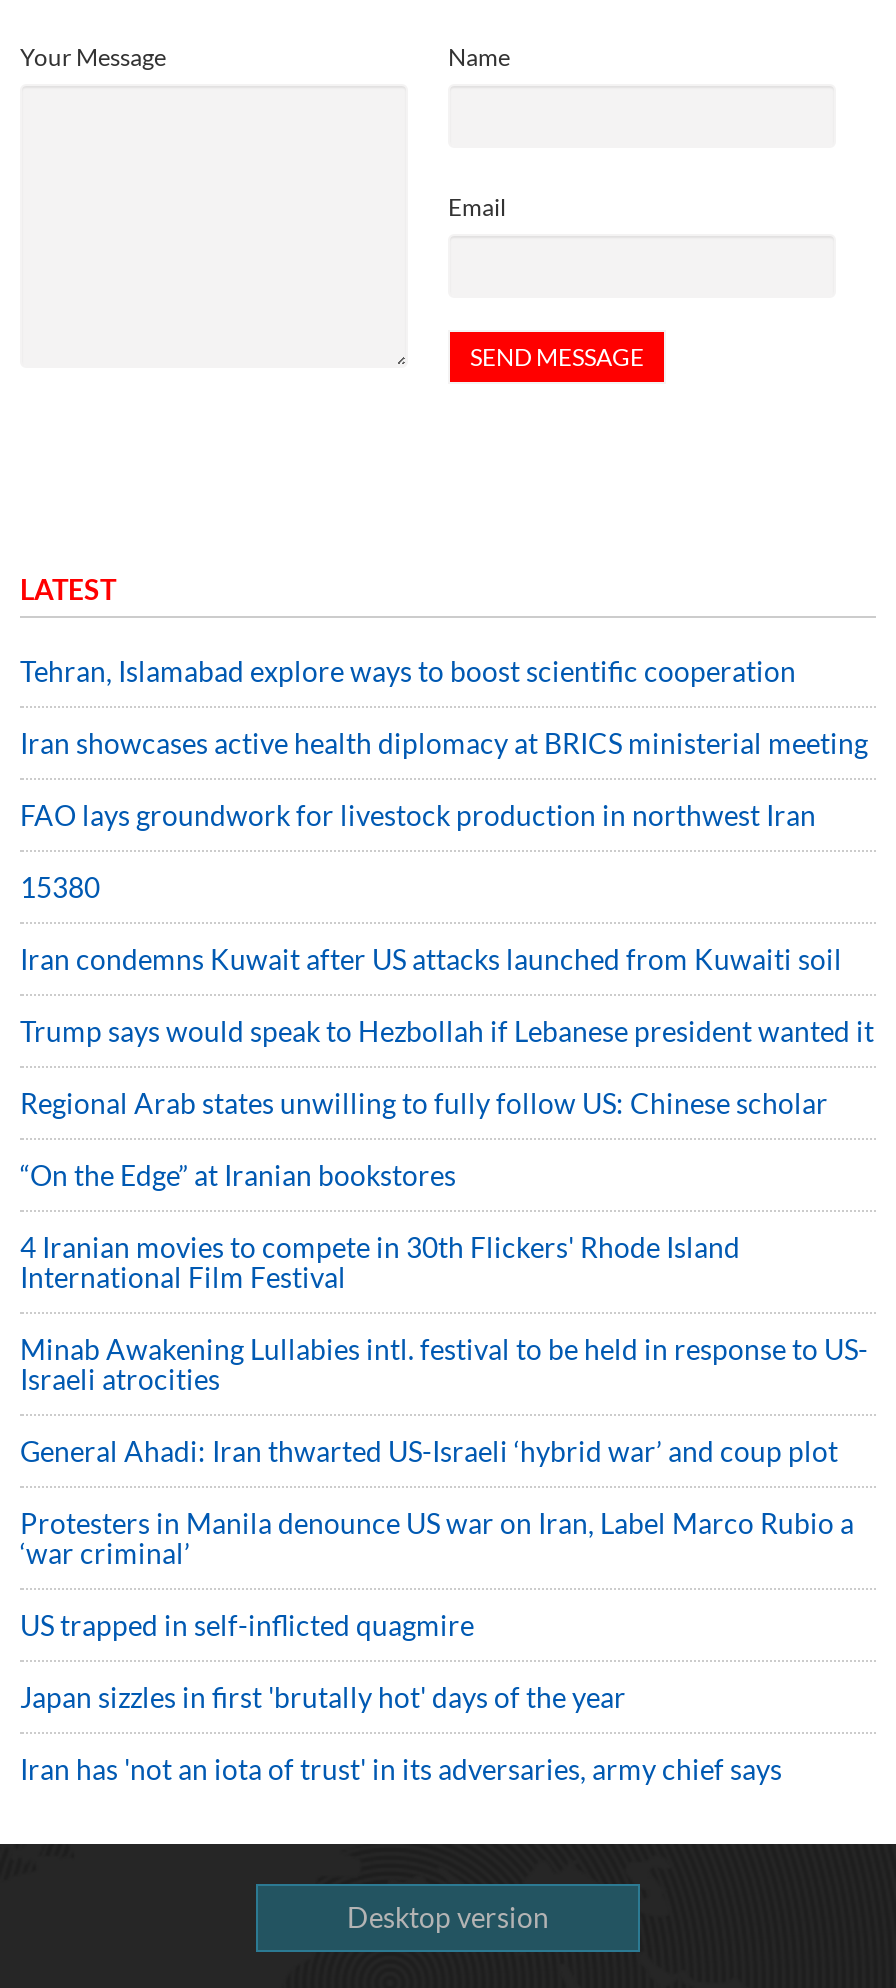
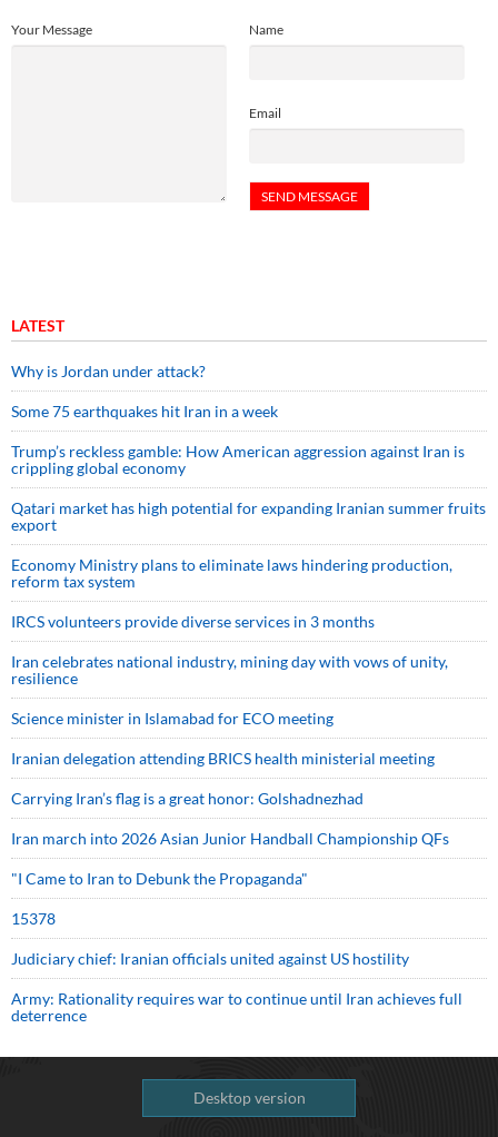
[20,654,796,688] Tehran, Islamabad explore ways to boost scientific cooperation -> [11,362,206,381] Why is Jordan under attack?
[20,726,868,760] Iran showcases active health diplomacy at BRICS ministerial meeting -> [11,402,278,421] Some 75 earthquakes hit Iran in a week
[20,798,816,832] FAO lays groundwork for livestock production in northwest Iran -> [11,442,465,477] Trump’s reckless gamble: How American aggression against Iran is | crippling global economy
[20,870,100,904] 15380 -> [11,499,486,534] Qatari market has high potential for expanding Iranian summer fruits | export
[20,942,842,976] Iran condemns Kuwait after US attacks launched from Kuwaiti soil -> [11,555,452,591] Economy Ministry plans to eliminate laws hindering production, | reform tax system
[20,1014,874,1048] Trump says would speak to Hezbollah if Lebanese president wanted it -> [11,612,375,631] IRCS volunteers provide diverse services in 3 months
[20,1086,828,1120] Regional Arab states unwilling to fully follow US: Chinese scholar -> [11,652,448,688] Iran celebrates national industry, mining day with vows of unity, | resilience
[20,1158,456,1192] “On the Edge” at Iranian bookstores -> [11,709,333,728] Science minister in Islamabad for ECO meeting
[20,1230,740,1294] 4 Iranian movies to compete in 30th Flickers' Rhode Island | International Film Festival -> [11,749,435,768] Iranian delegation attending BRICS health ministerial meeting
[20,1332,868,1396] Minab Awakening Lullabies intl. festival to be held in response to US- | Israeli atrocities -> [11,789,363,808] Carrying Iran’s flag is a great honor: Golshadnezhad
[20,1434,838,1468] General Ahadi: Iran thwarted US-Israeli ‘hybrid war’ and coup plot -> [11,829,449,848] Iran march into 2026 Asian Junior Handball Championship QFs
[20,1506,854,1570] Protesters in Manila denounce US war on Iran, Label Marco Rubio a | ‘war criminal’ -> [11,869,308,888] "I Came to Iran to Debunk the Propaganda"
[20,1608,480,1642] US trapped in self-inflicted quagmire -> [11,909,56,928] 15378
[20,1680,626,1714] Japan sizzles in first 'brutally hot' days of the year -> [11,949,416,968] Judiciary chief: Iranian officials united against US hostility
[20,1752,788,1786] Iran has 'not an iota of trust' in its adversaries, army chief says -> [11,989,462,1025] Army: Rationality requires war to continue until Iran achieves full | deterrence

